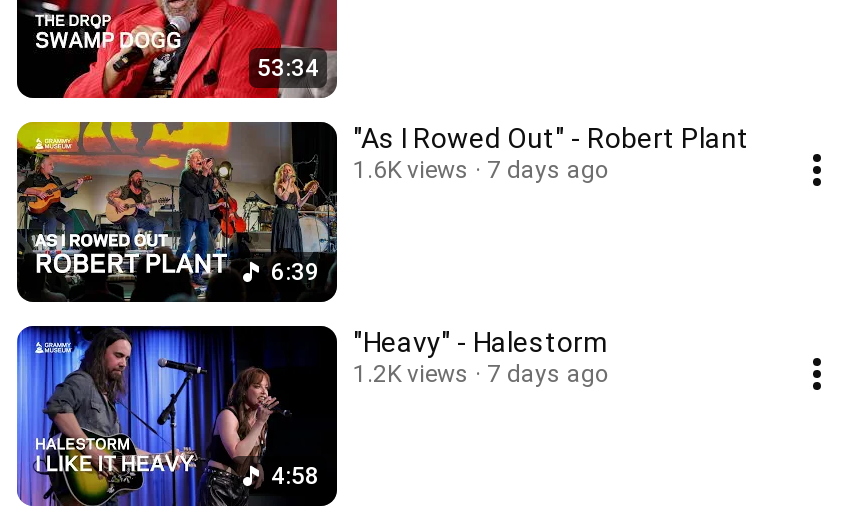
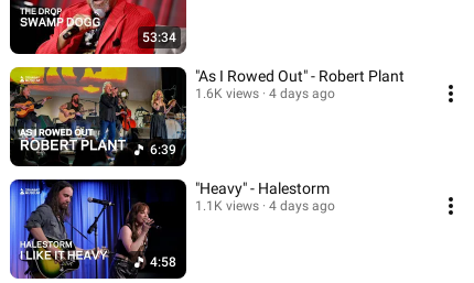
[353,156,609,184] 1.6K views 7 days ago -> [195,86,335,101] 1.6K views 4 days ago
[353,360,469,388] 1.2K views -> [195,198,259,214] 1.1K views
[487,360,609,388] 7 days ago -> [269,198,335,214] 4 days ago

